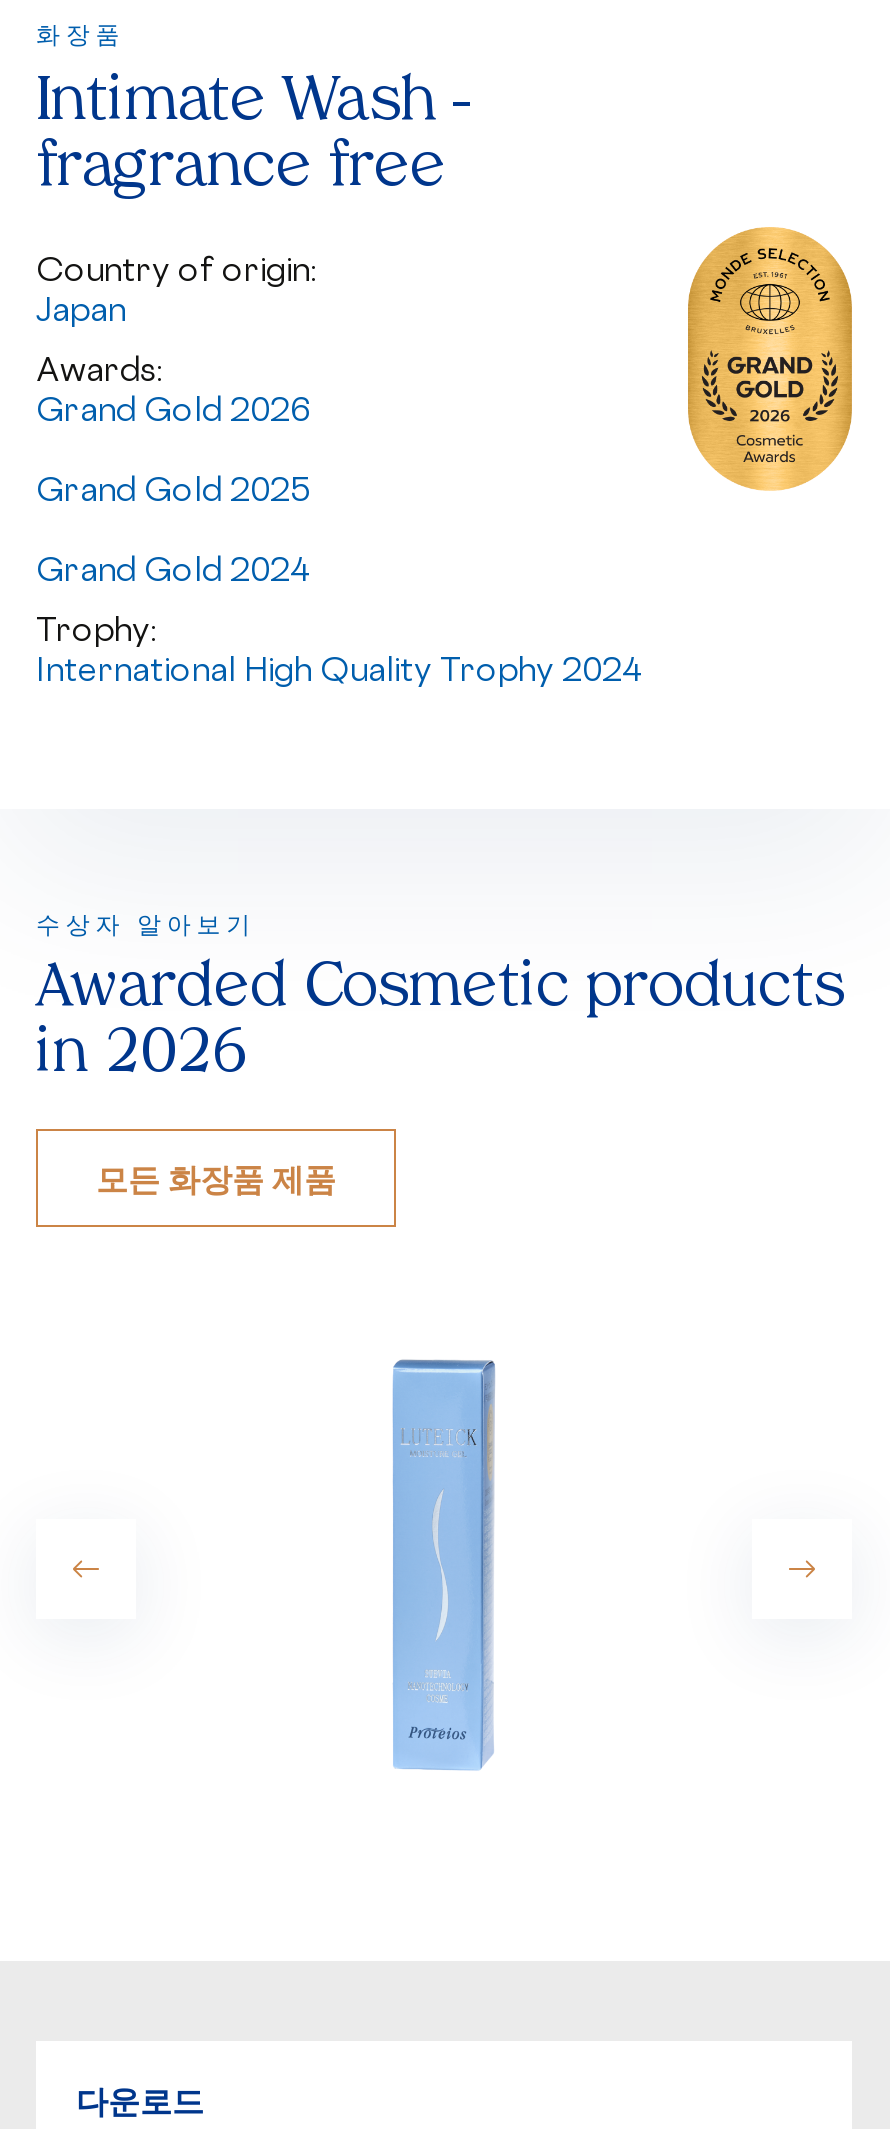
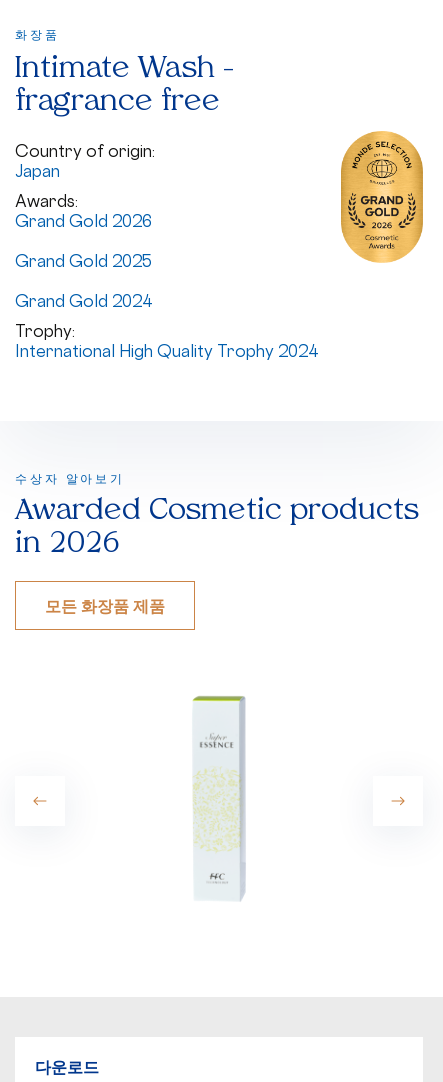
[392,1357,494,1771] [image] -> [192,695,245,902] [image]

